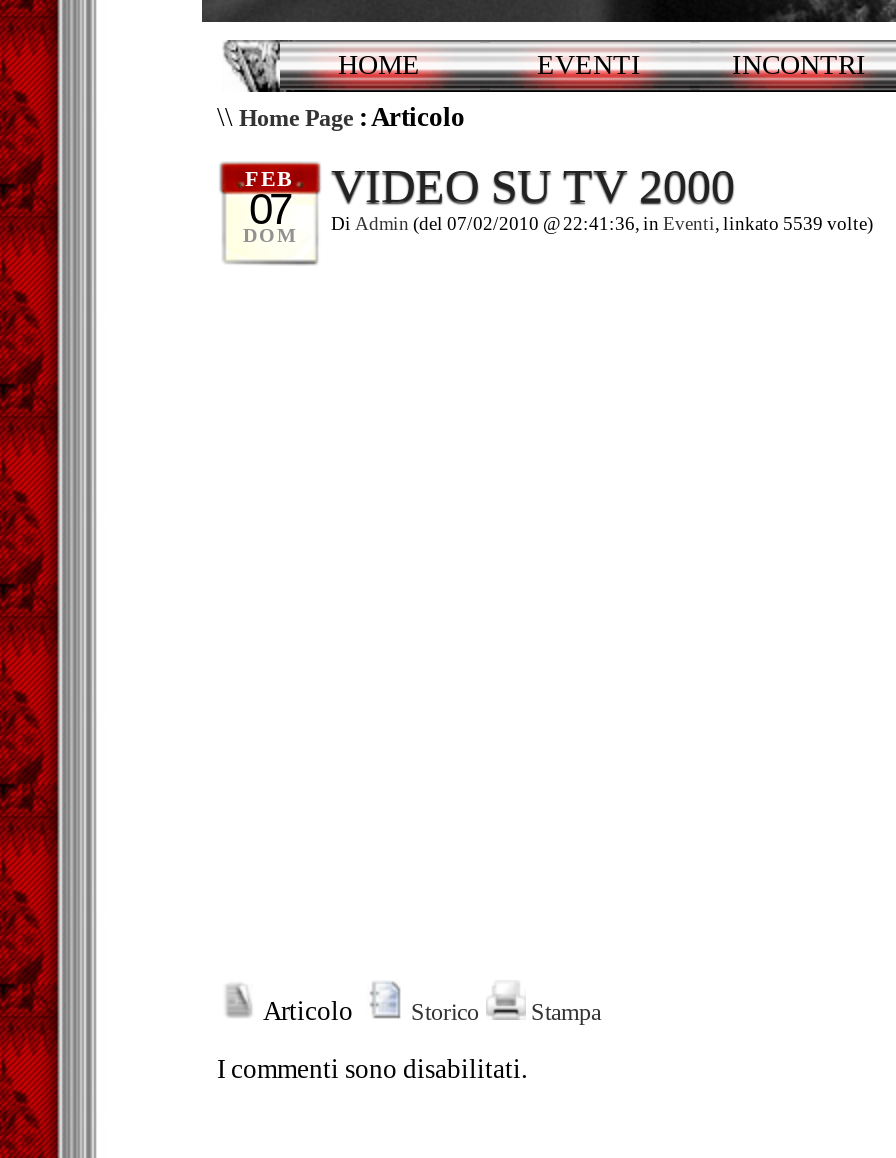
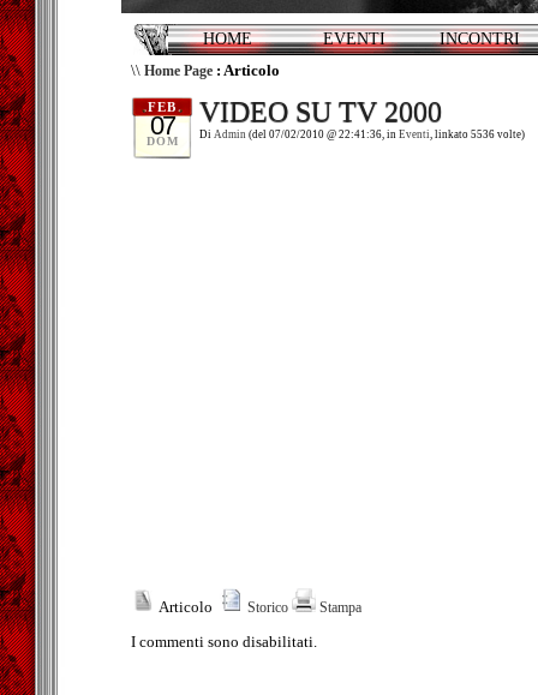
[331,215,873,235] Di Admin (del 07/02/2010 @ 22:41:36, in Eventi, linkato 5539 volte) -> [199,129,524,141] Di Admin (del 07/02/2010 @ 22:41:36, in Eventi, linkato 5536 volte)

